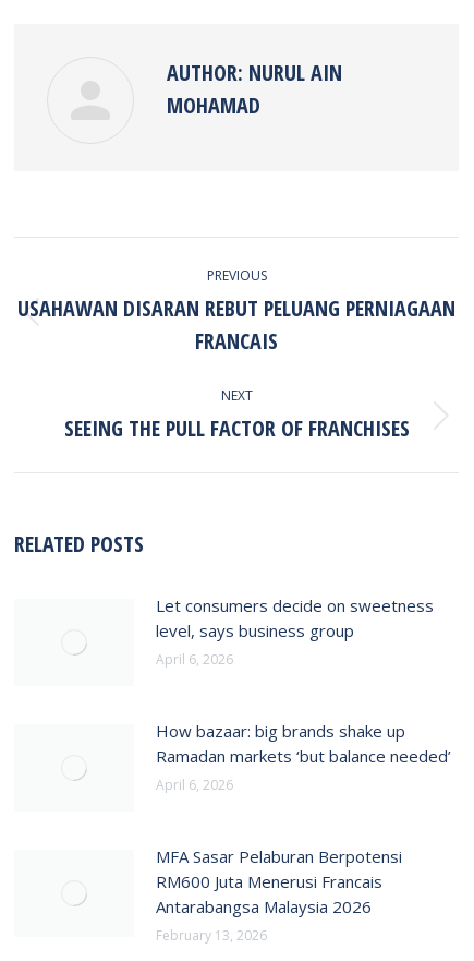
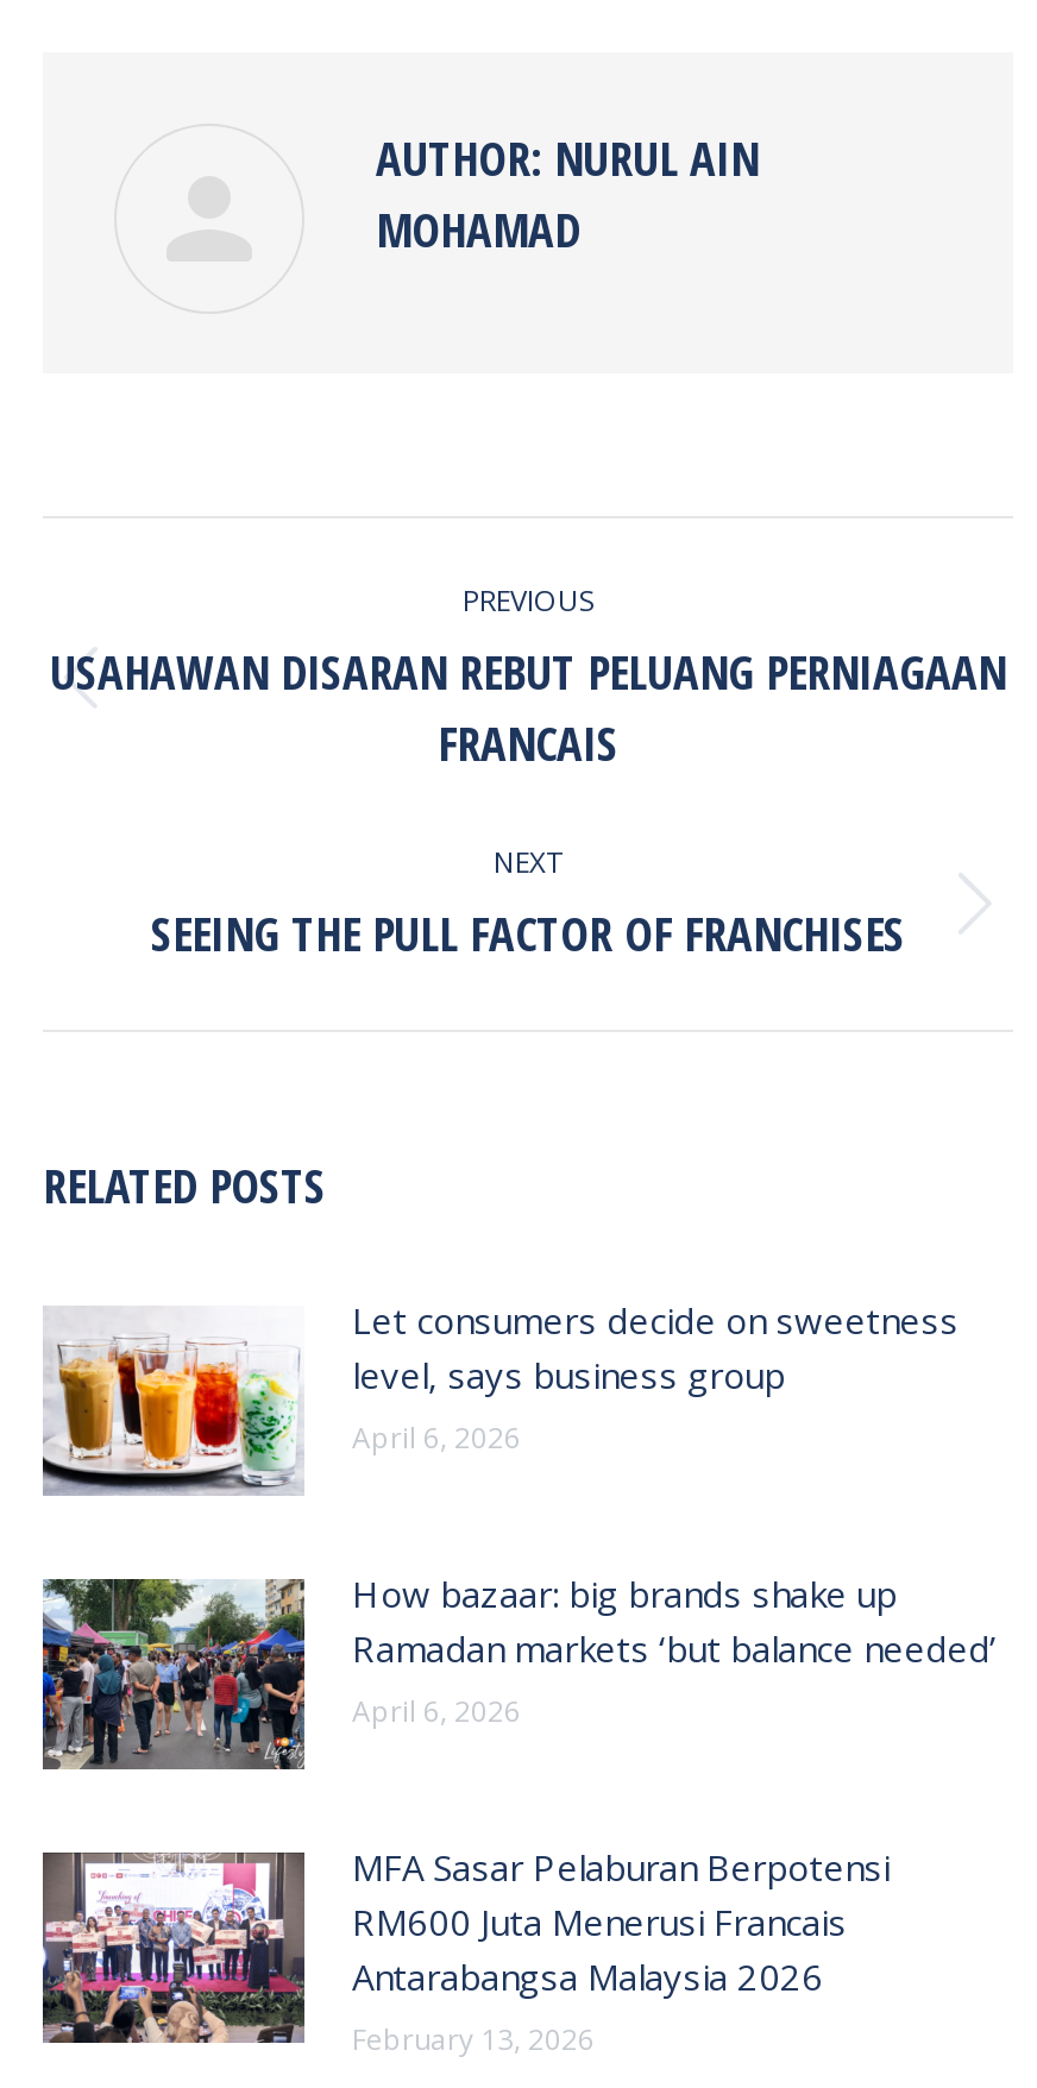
none -> [40,1309,304,1497] [image]
none -> [40,1576,307,1773] [image]
none -> [40,1849,307,2046] [image]

